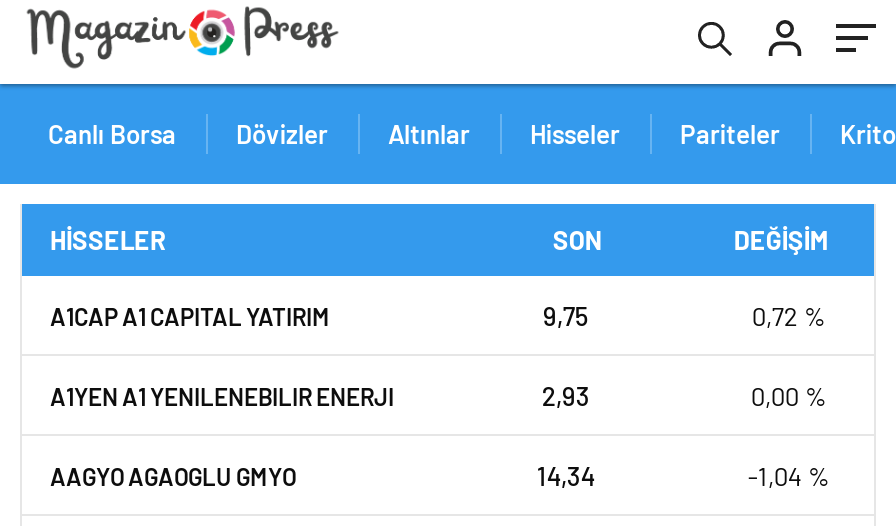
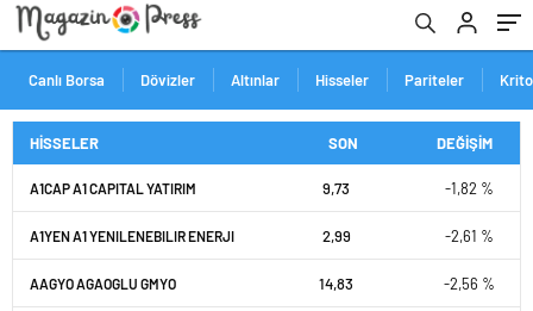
[543,299,589,331] 9,75 -> [323,178,350,197] 9,73
[752,299,826,331] 0,72 % -> [445,178,494,197] -1,82 %
[542,379,590,411] 2,93 -> [322,226,351,245] 2,99
[751,379,827,411] 0,00 % -> [445,226,494,245] -2,61 %
[537,459,595,491] 14,34 -> [319,273,354,293] 14,83
[748,459,830,491] -1,04 % -> [444,273,495,293] -2,56 %

